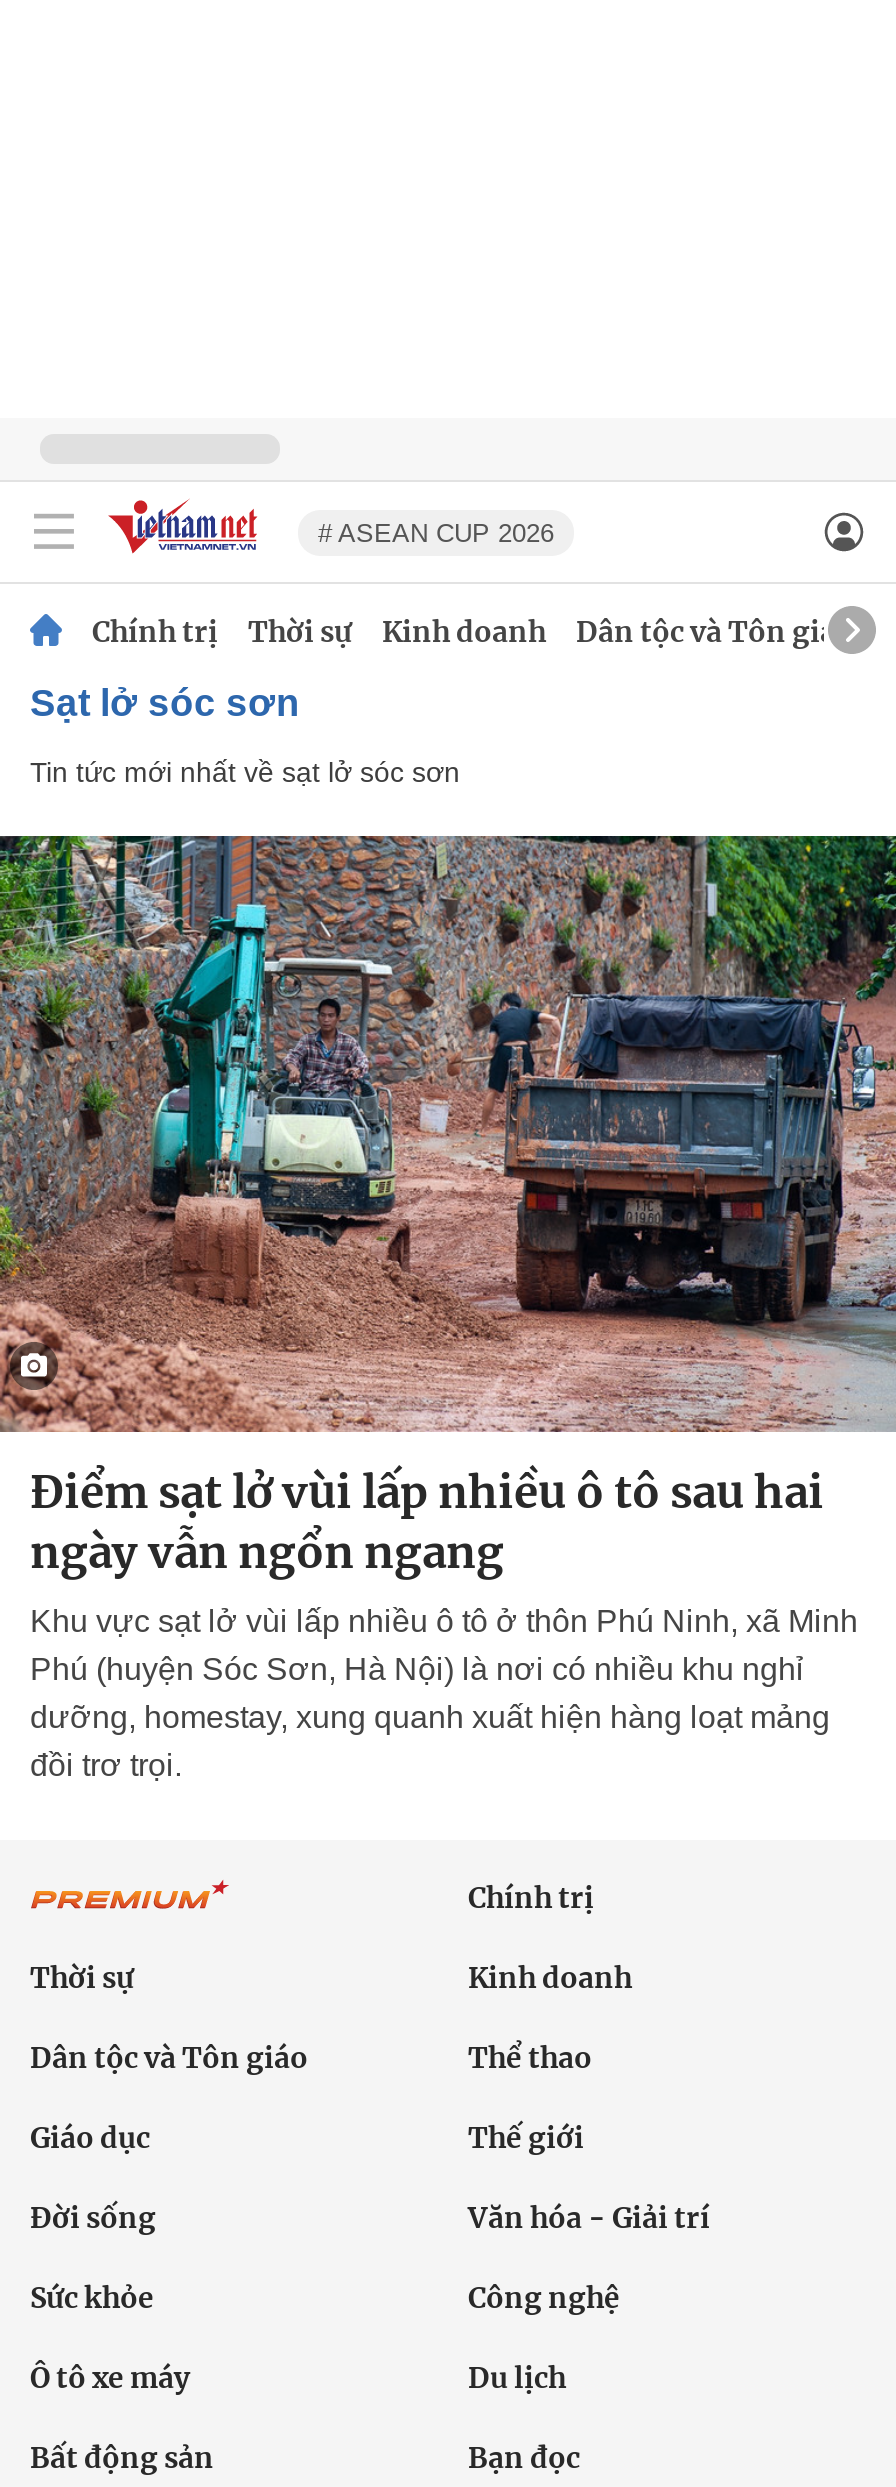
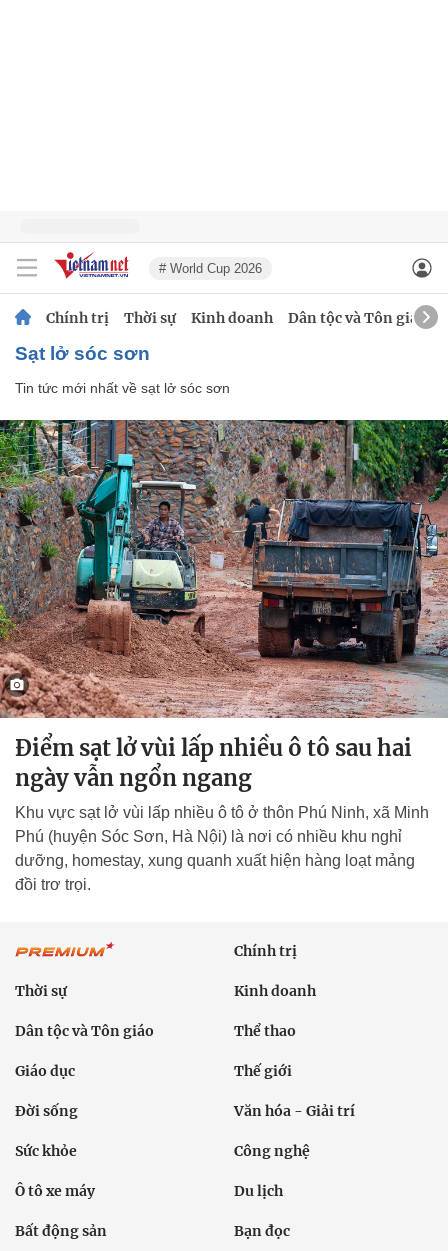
[318,517,554,547] # ASEAN CUP 2026 -> [159,260,262,275] # World Cup 2026

